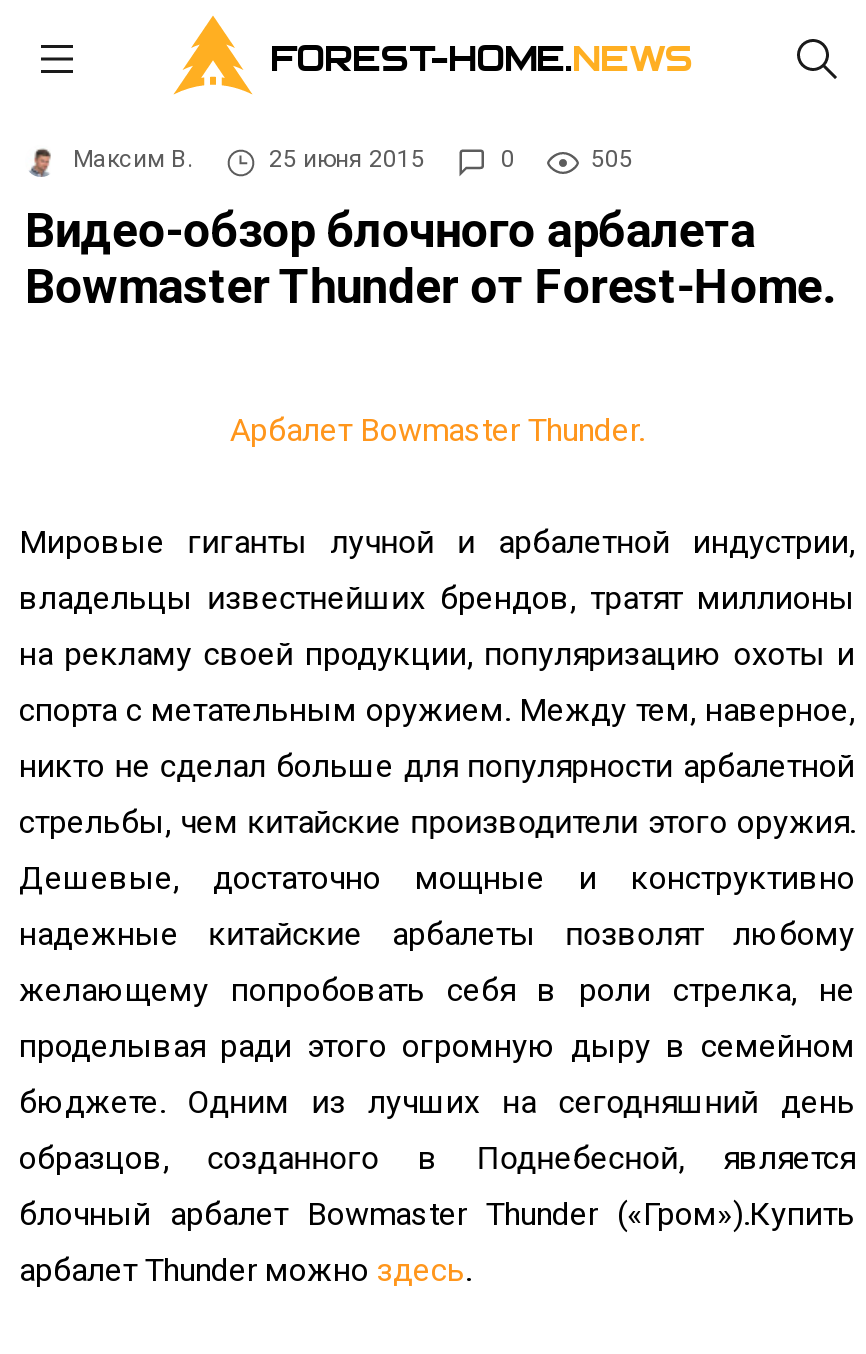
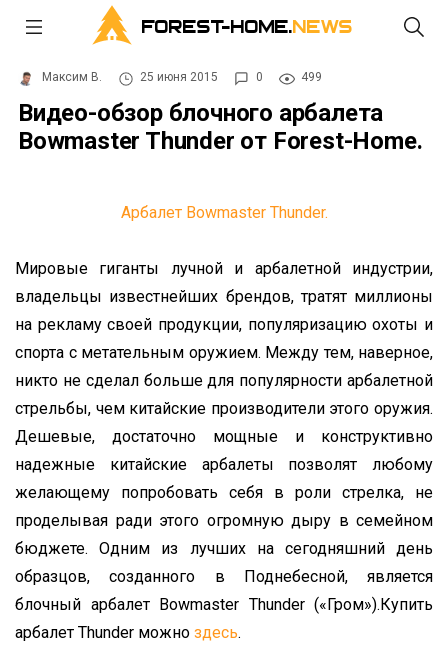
[591,145,633,173] 505 -> [301,70,322,84] 499

